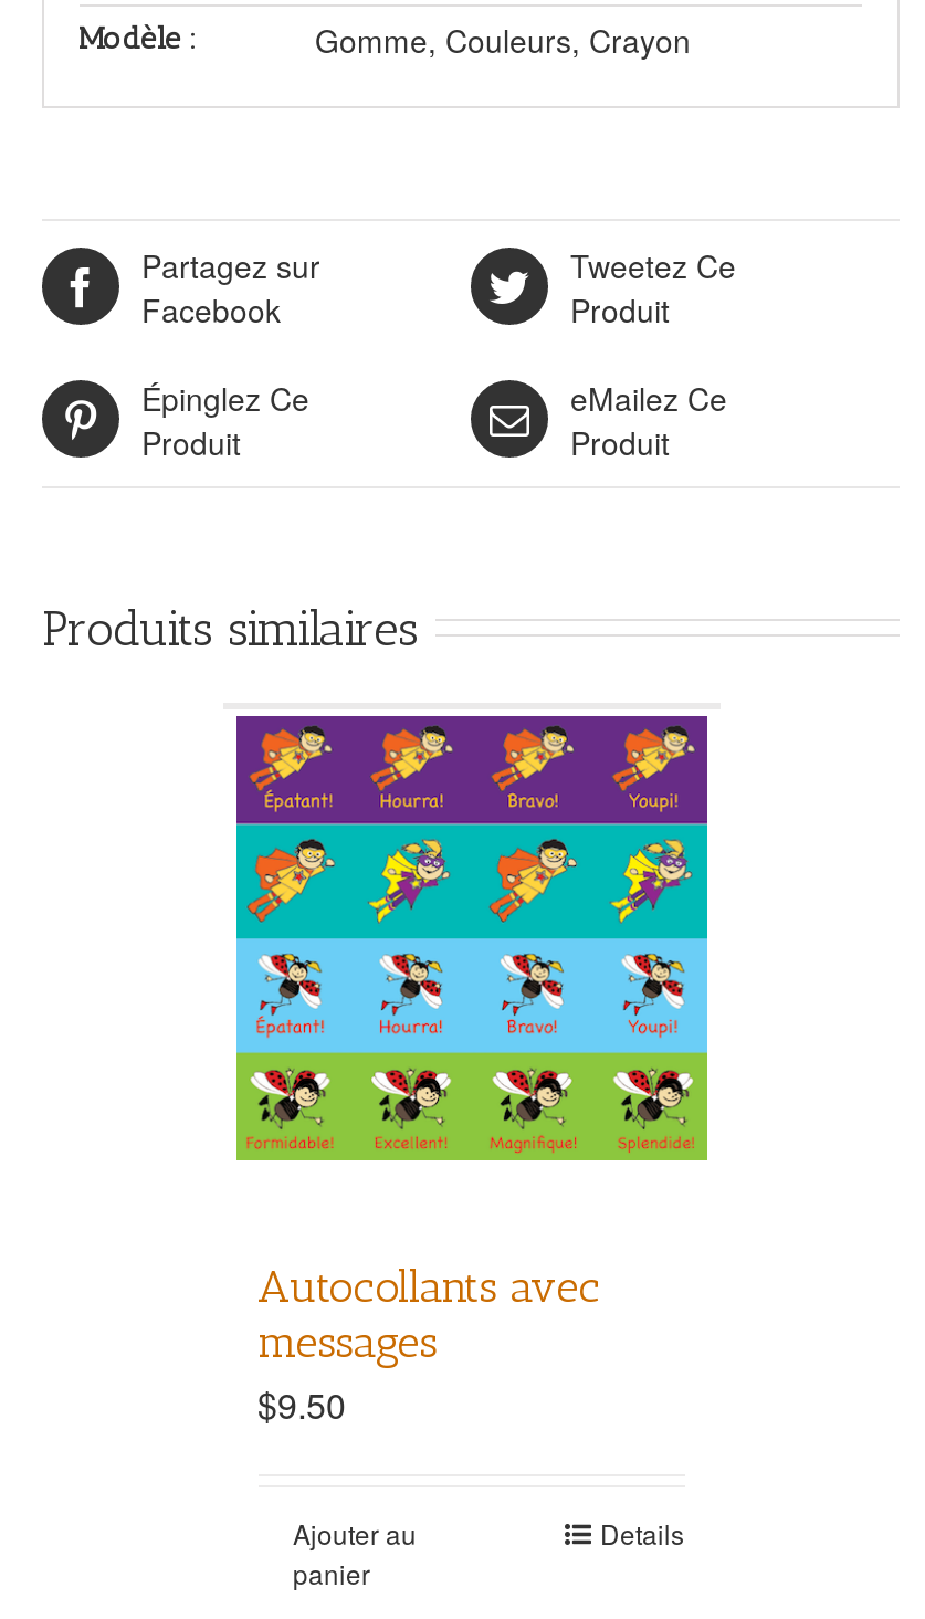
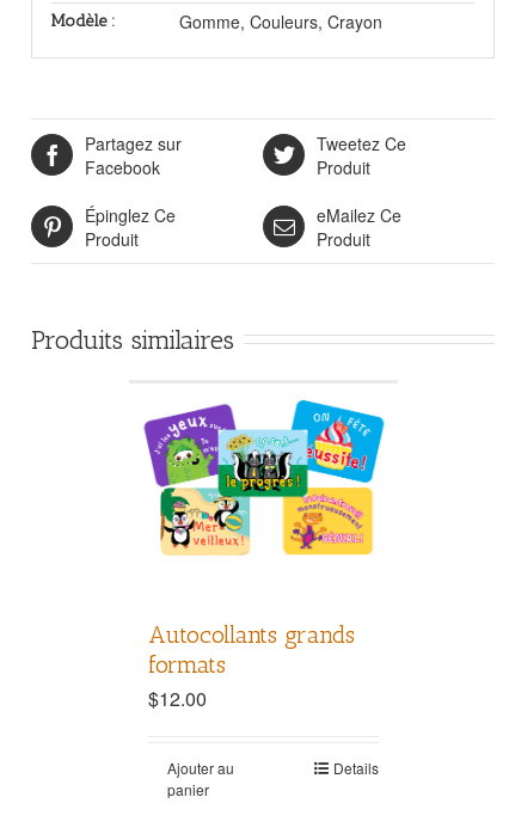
[234,714,709,1163] [image] -> [136,387,391,565] [image]
[257,1261,600,1431] Autocollants avec | messages | $9.50 -> [148,620,354,712] Autocollants grands | formats | $12.00

